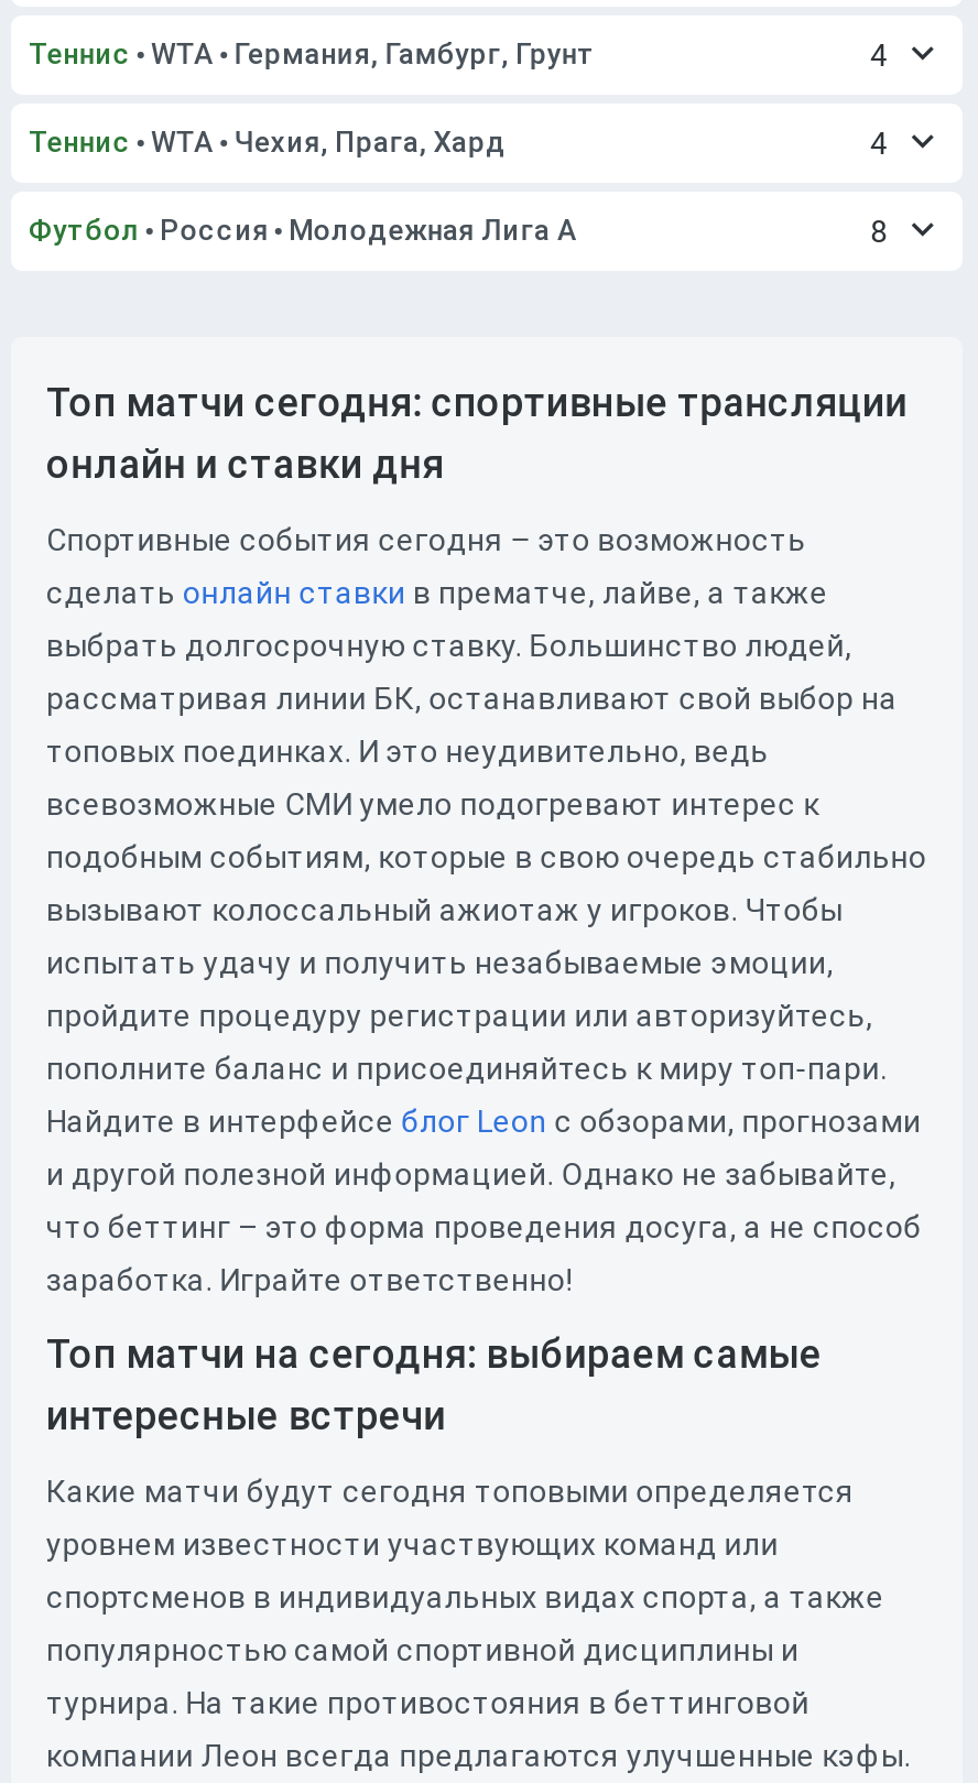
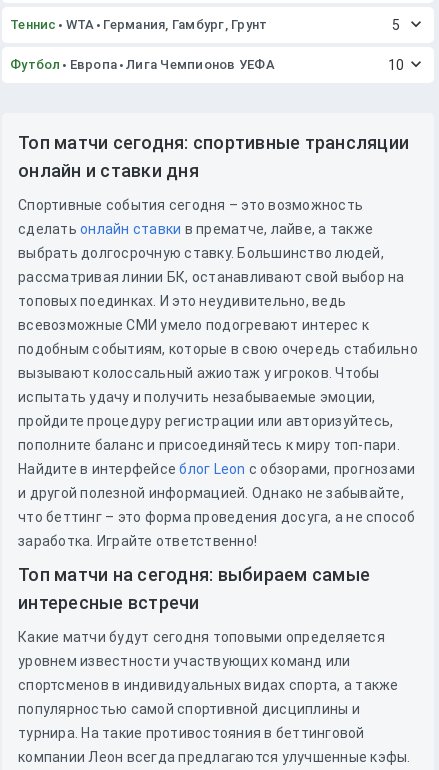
[29,37,888,249] 4 | Теннис WTA Чехия, Прага, Хард | 4 | Футбол Россия Молодежная Лига А | 8 -> [10,17,404,73] 5 | Футбол Европа Лига Чемпионов УЕФА | 10

